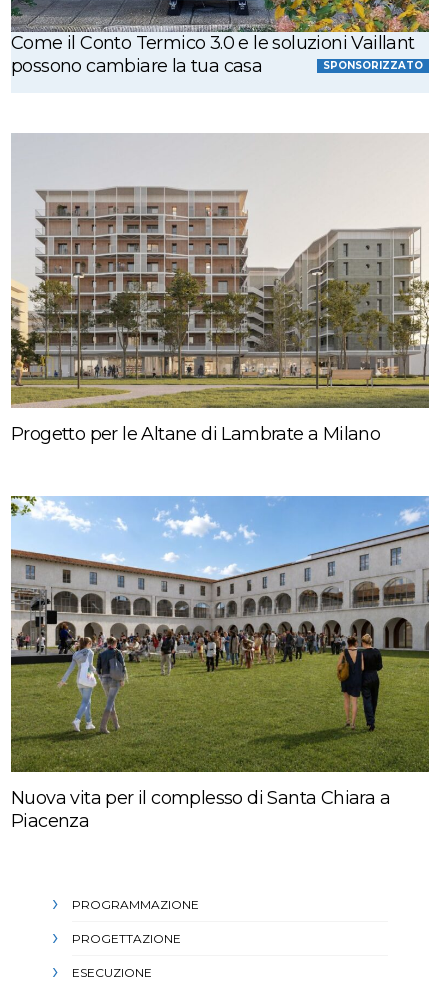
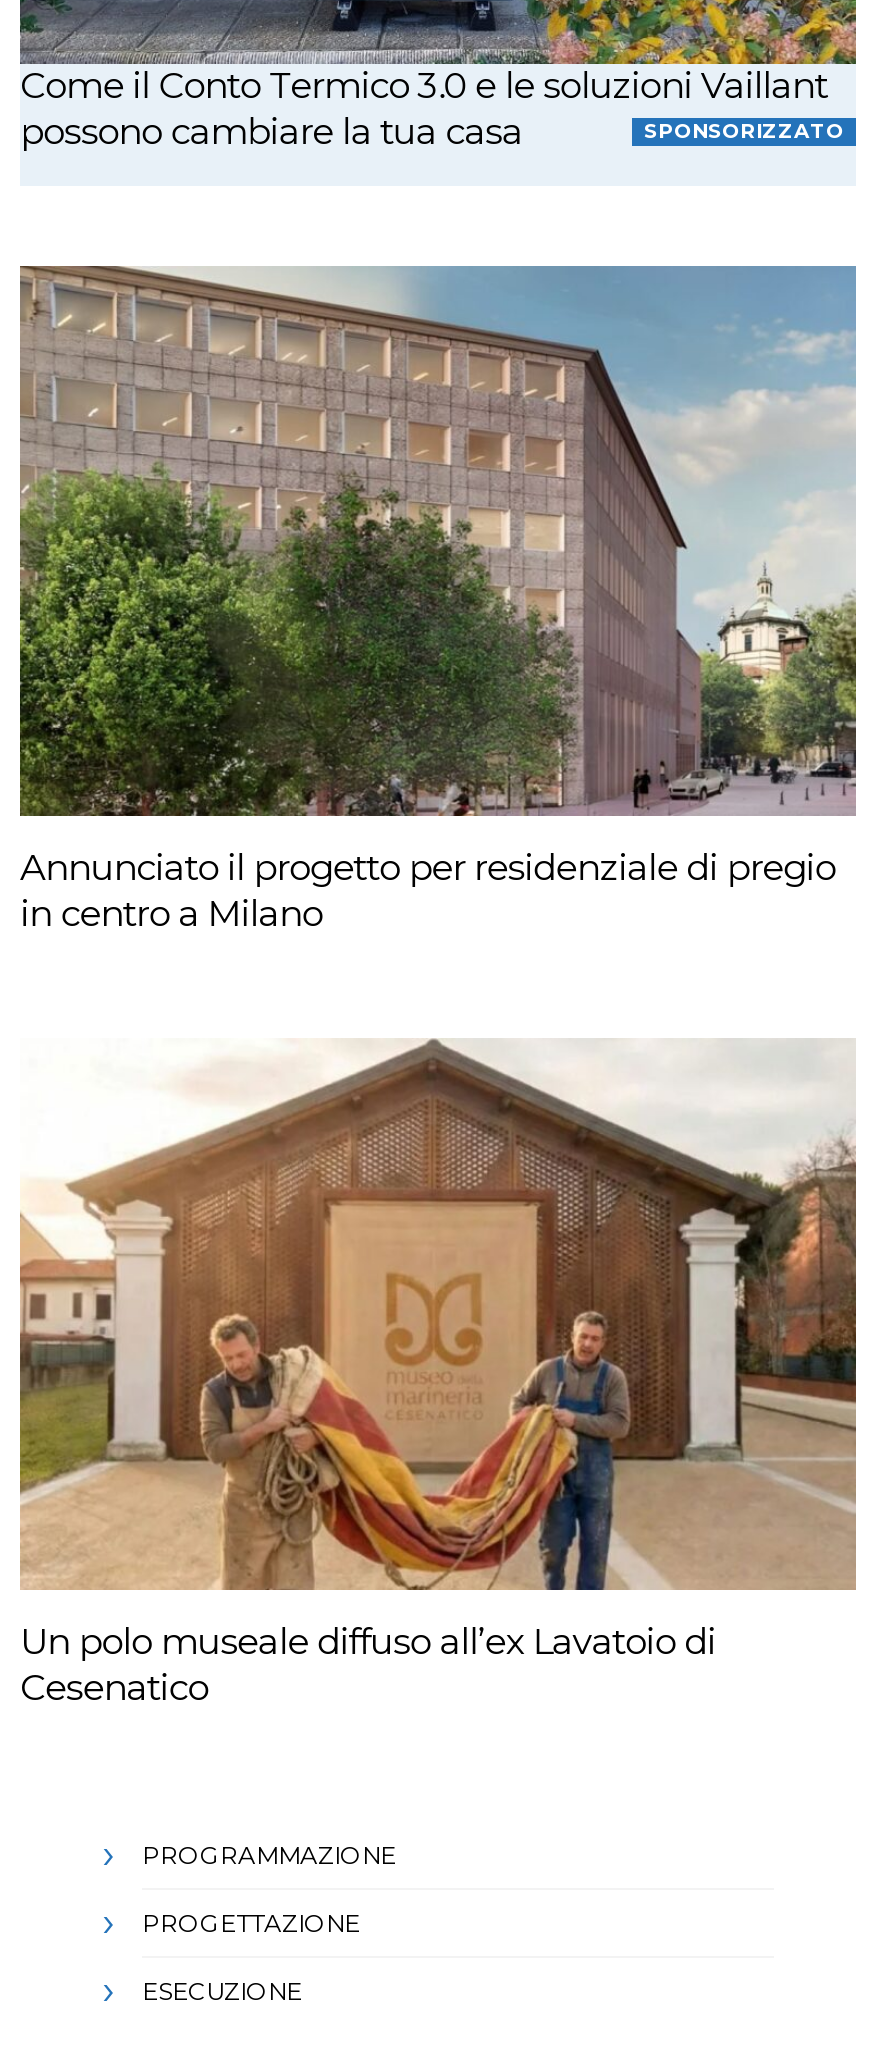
[11,134,429,445] [image] | Progetto per le Altane di Lambrate a Milano -> [18,264,856,937] [image] | Annunciato il progetto per residenziale di pregio | in centro a Milano
[10,495,430,832] [image] | Nuova vita per il complesso di Santa Chiara a | Piacenza -> [20,1038,856,1710] [image] | Un polo museale diffuso all’ex Lavatoio di | Cesenatico

